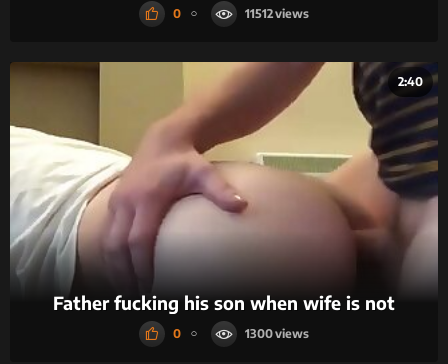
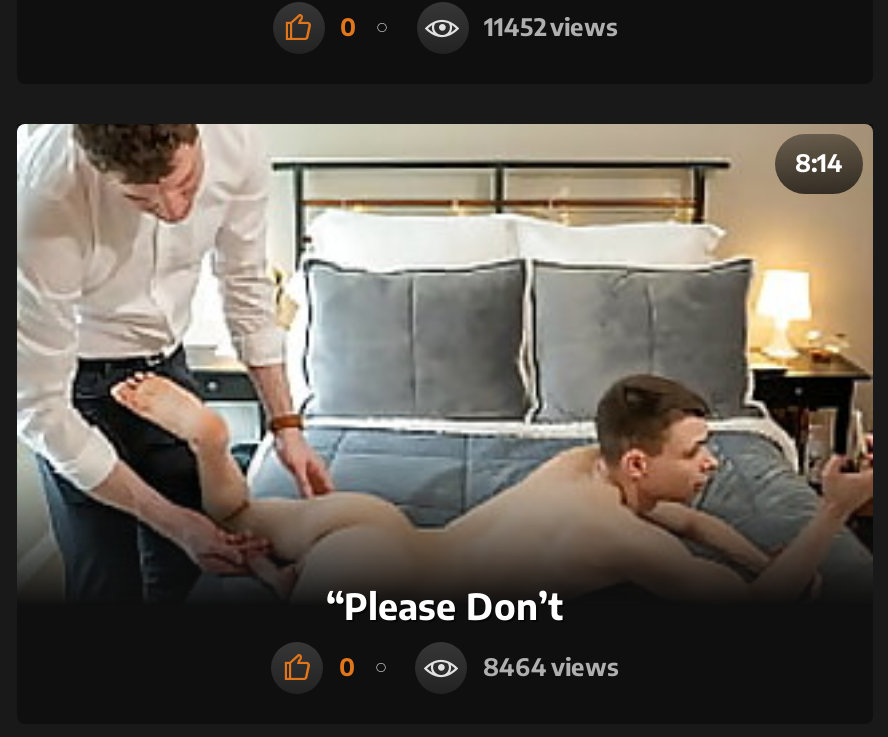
[245,6,273,21] 11512 -> [484,12,546,42] 11452
[10,61,439,283] [image] | 2:40 -> [15,122,875,566] [image] | 8:14
[53,291,395,314] Father fucking his son when wife is not -> [326,582,564,628] “Please Don’t
[245,326,273,341] 1300 -> [483,652,547,682] 8464

